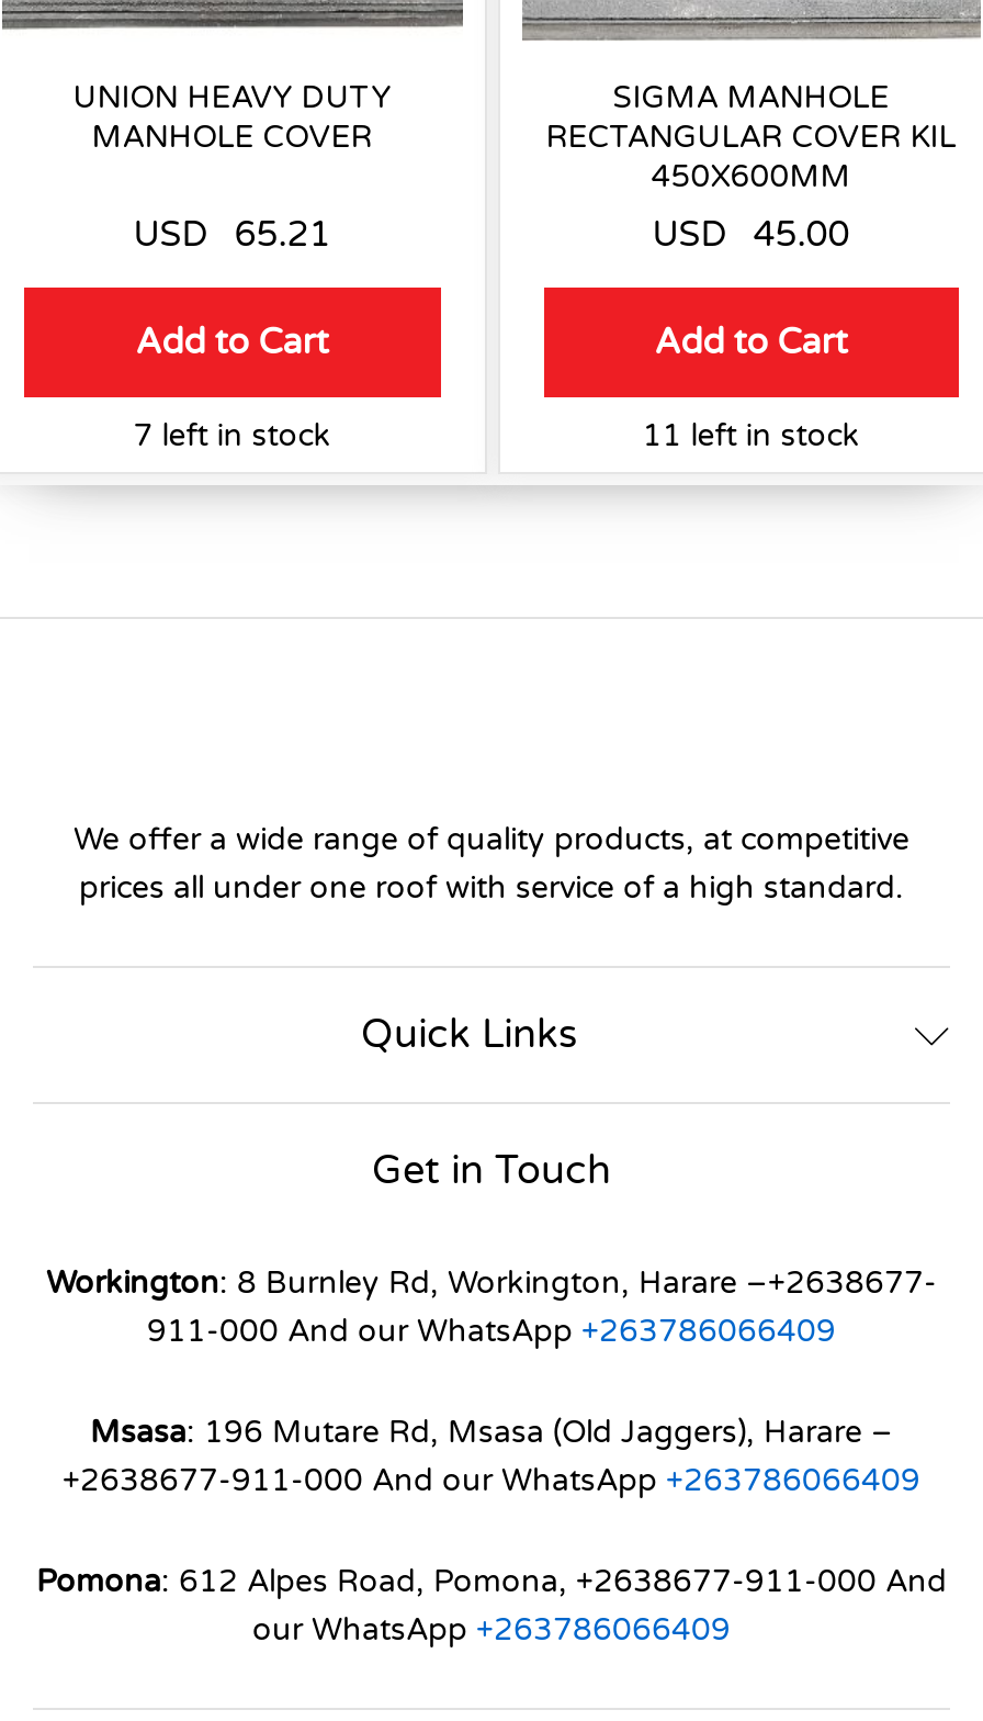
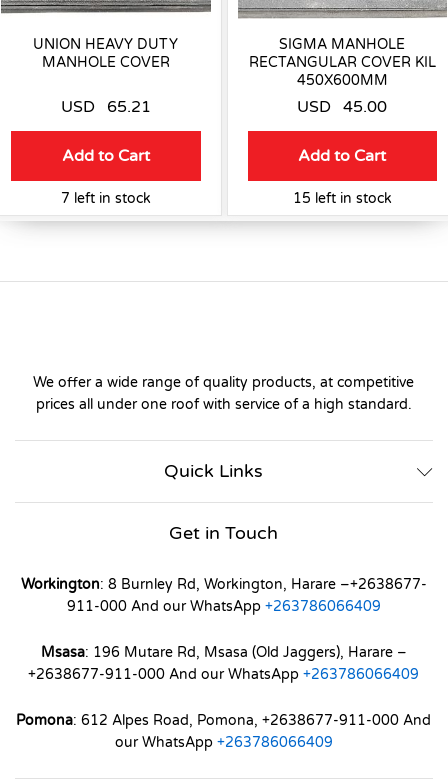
[642,418,860,455] 11 left in stock -> [293,190,392,207] 15 left in stock

